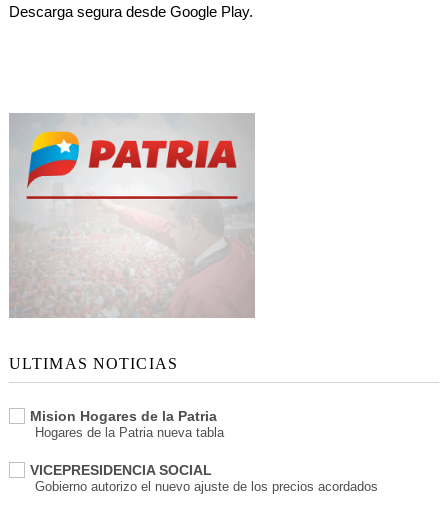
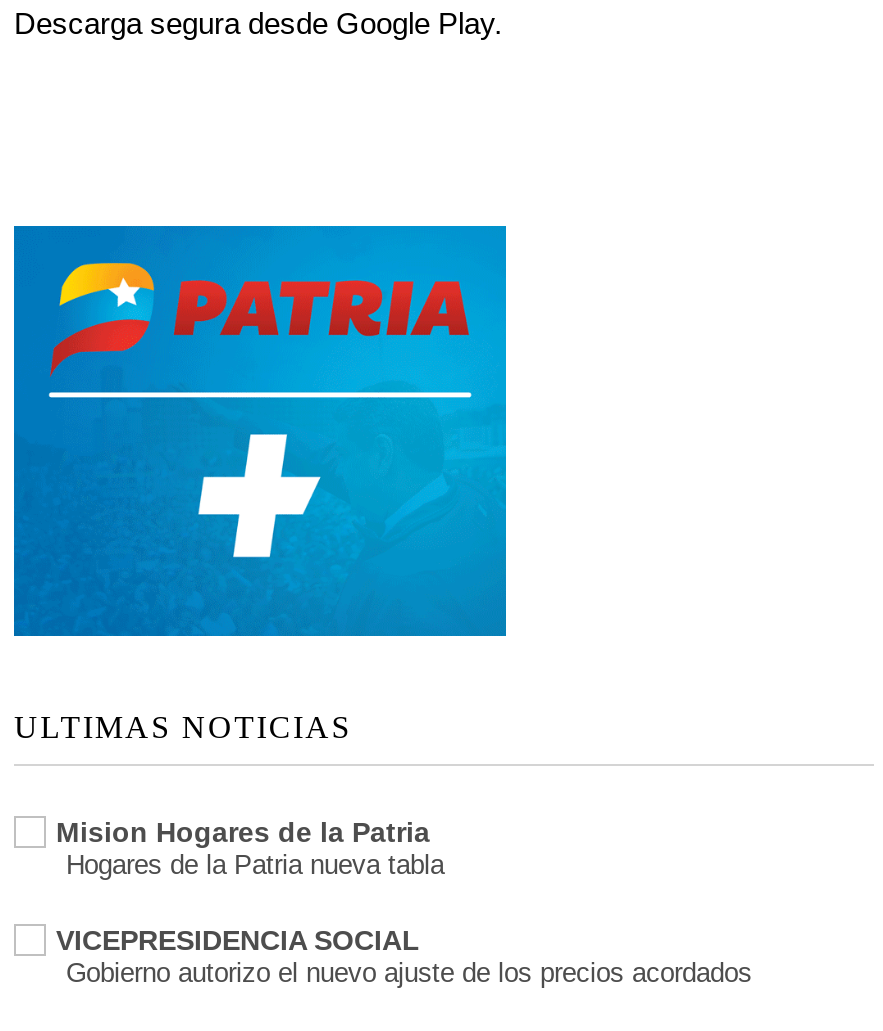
[9,113,255,318] [image] -> [12,224,508,638] [image]

